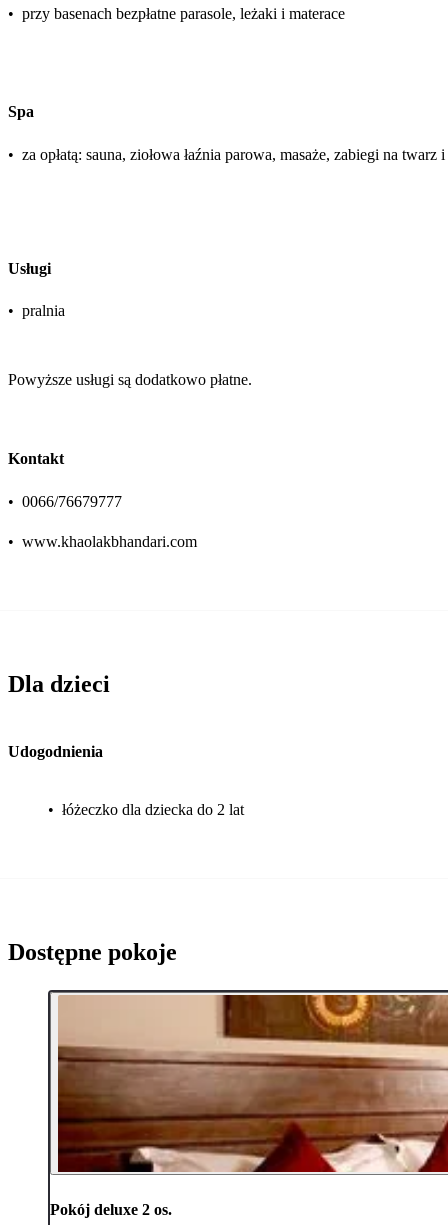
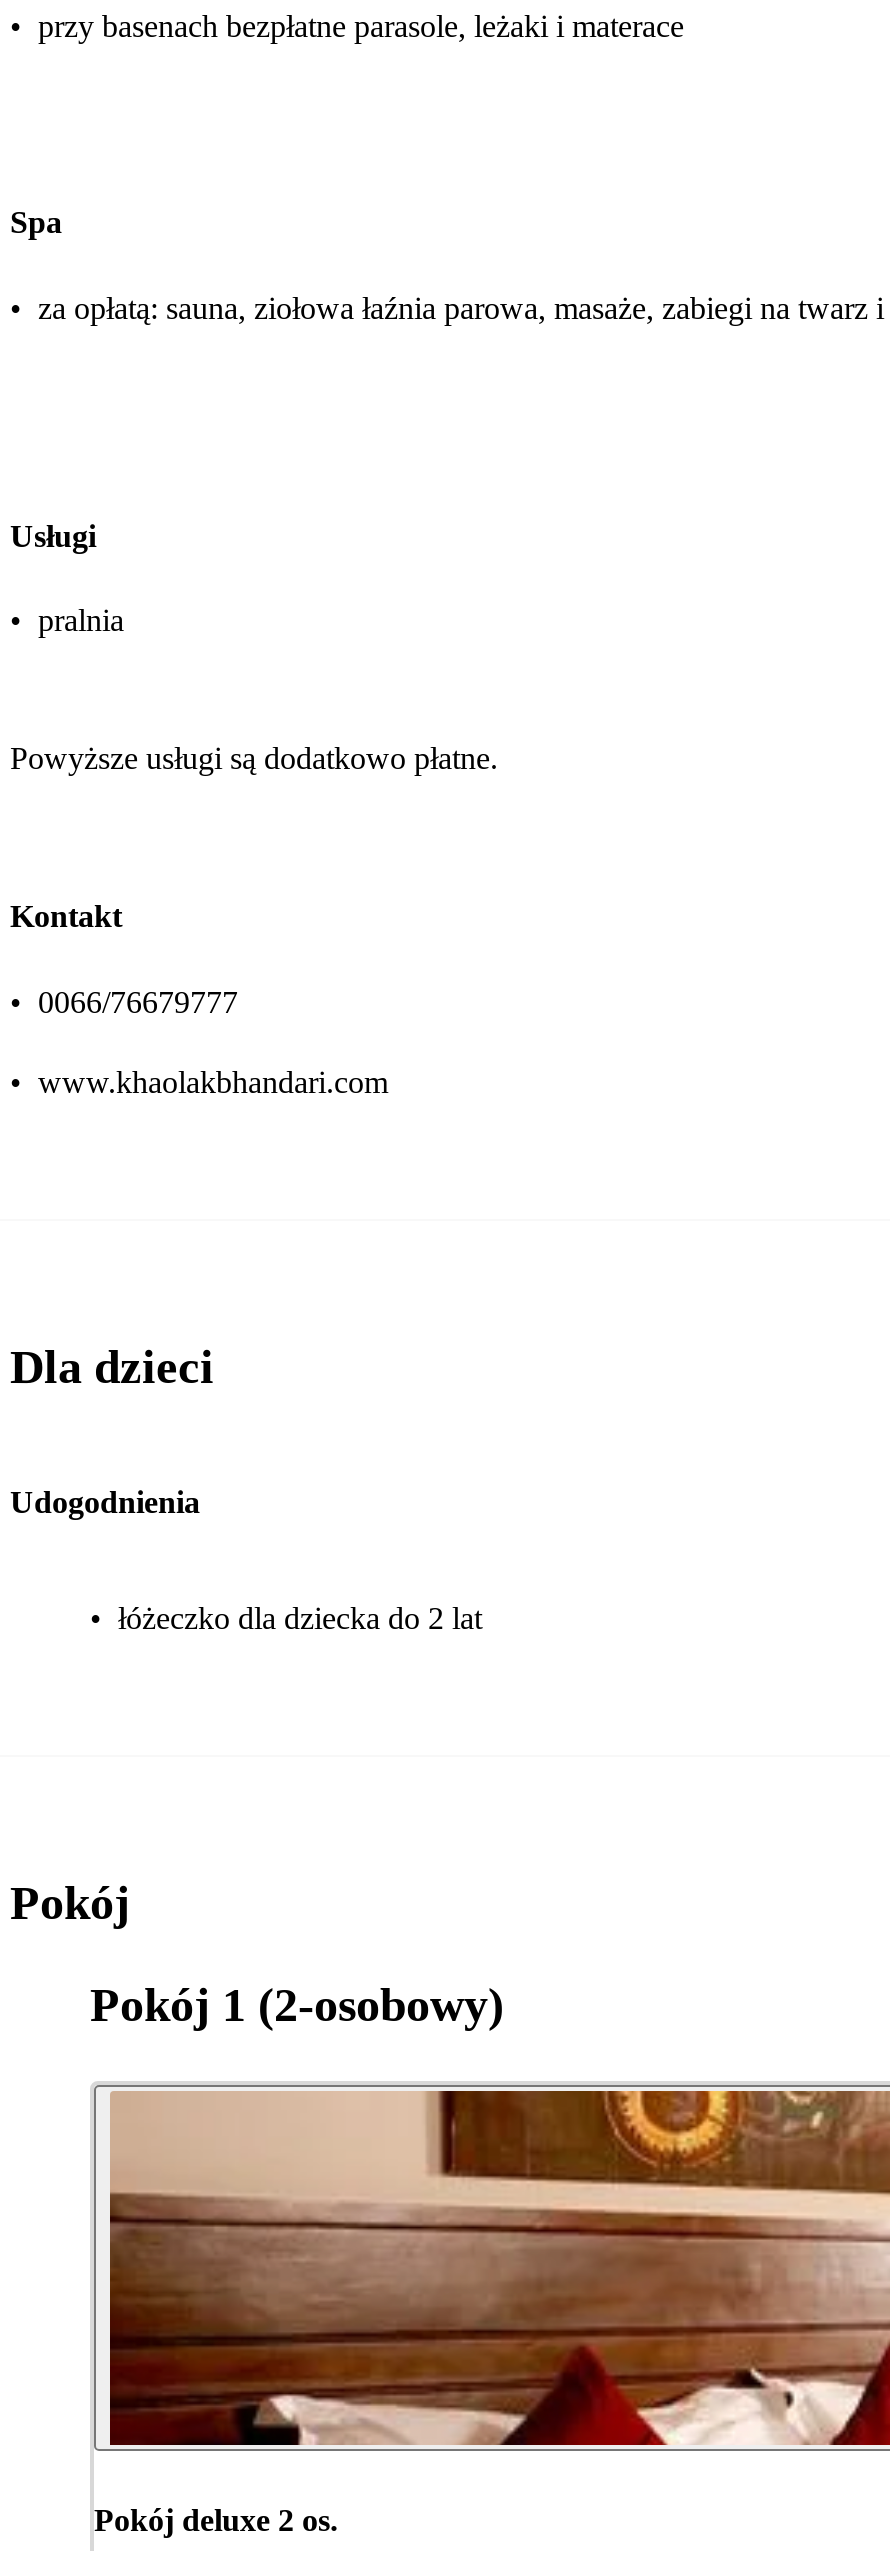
[8,939,177,965] Dostępne pokoje -> [10,1878,504,2032] Pokój | Pokój 1 (2-osobowy)

